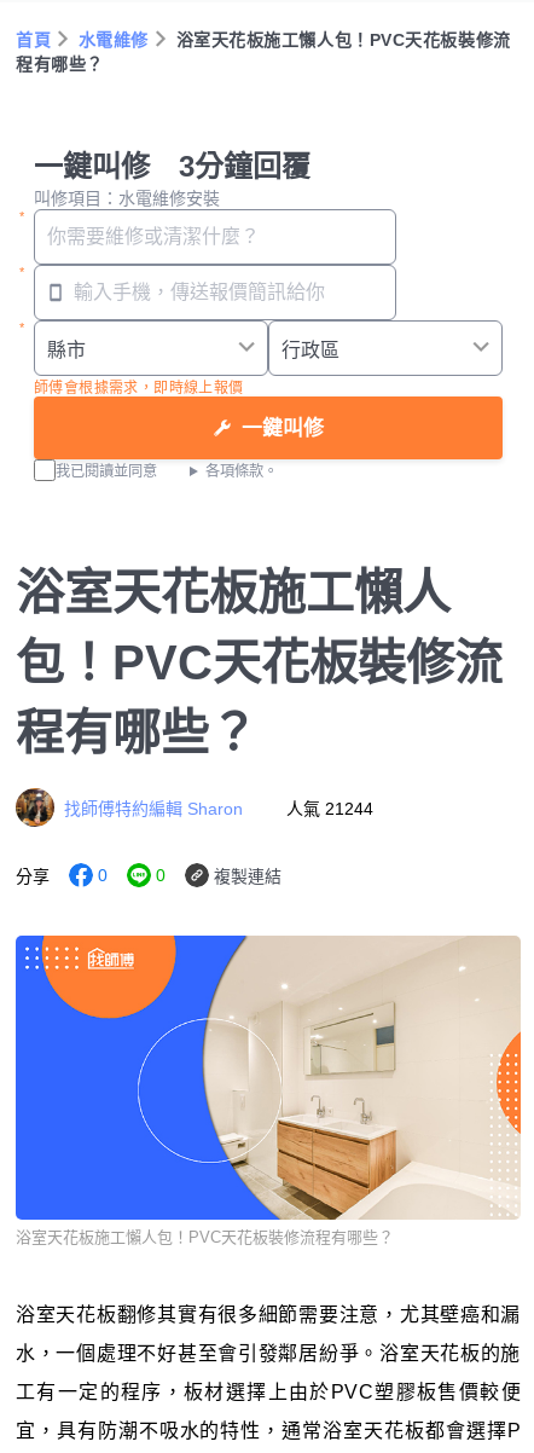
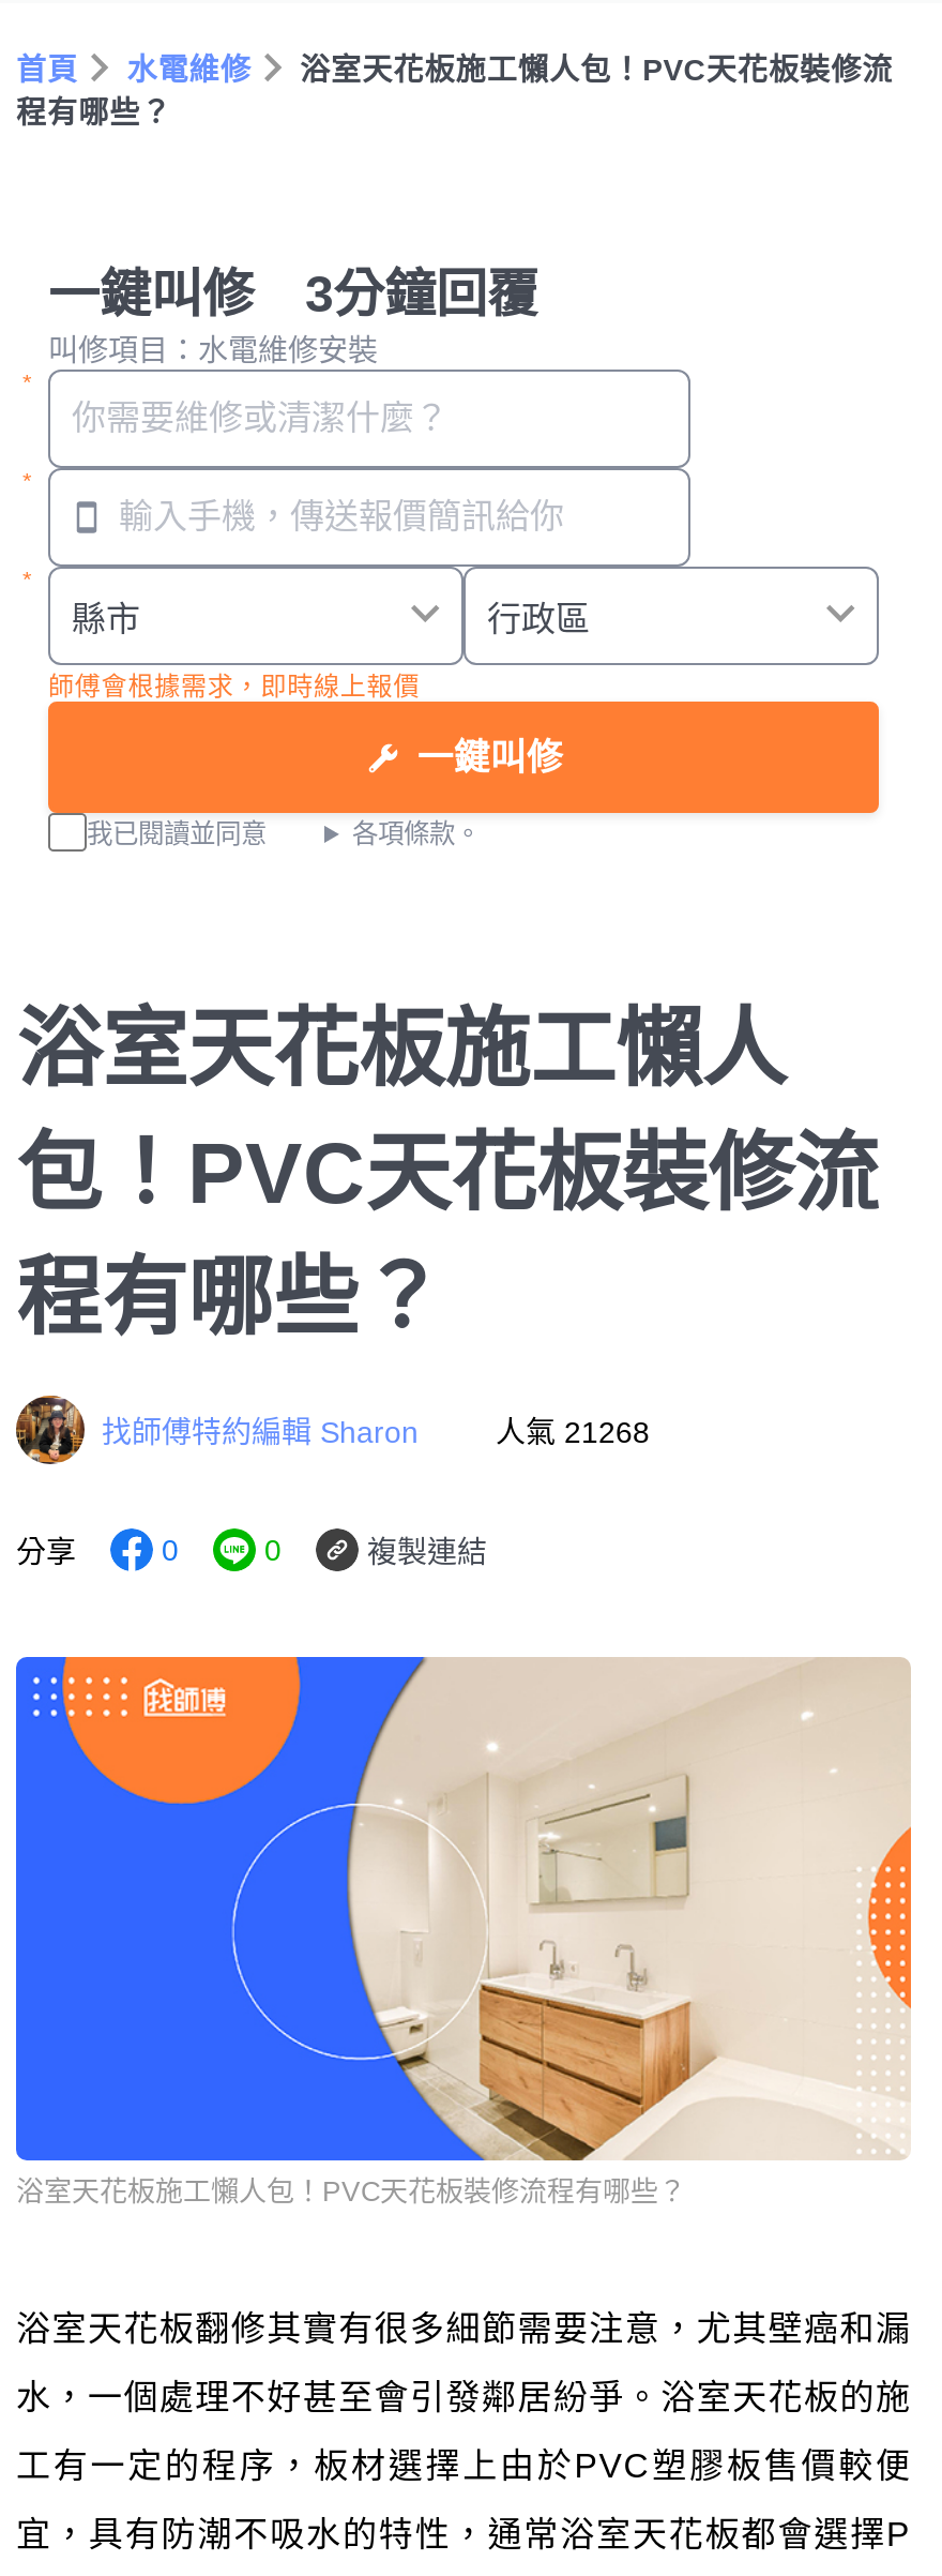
[286,799,373,818] 人氣 21244 -> [496,1415,650,1449] 人氣 21268

